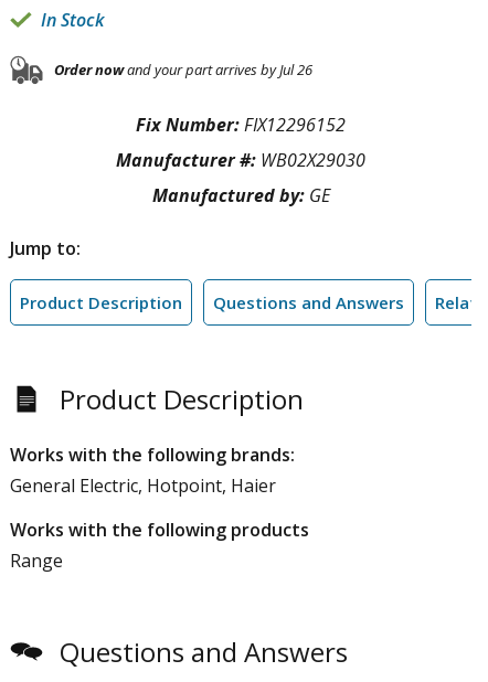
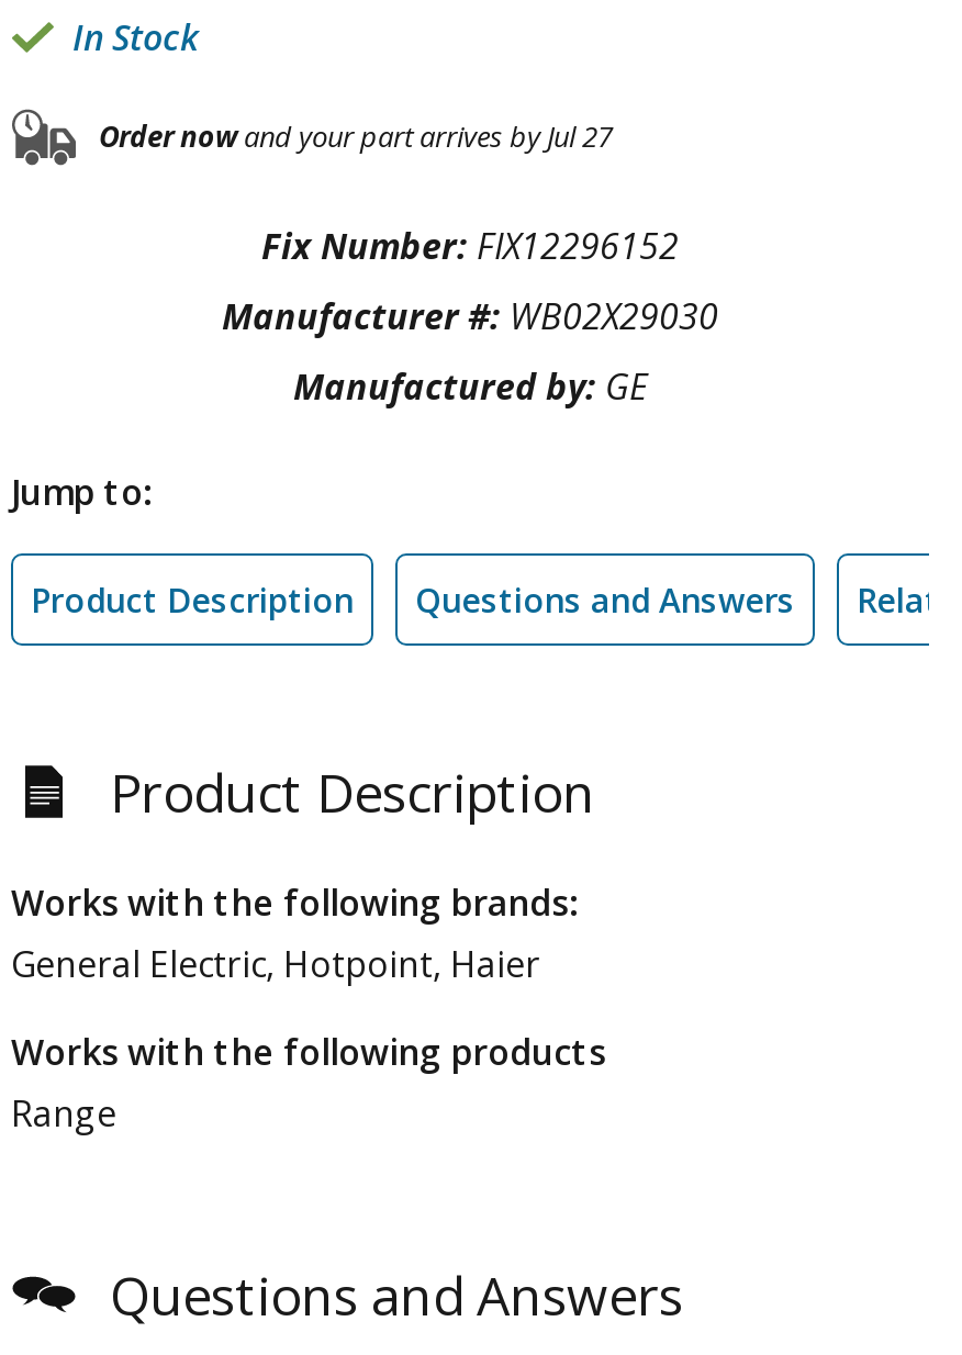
[54,60,312,80] Order nowand your part arrives by Jul 26 -> [99,117,613,157] Order nowand your part arrives by Jul 27

